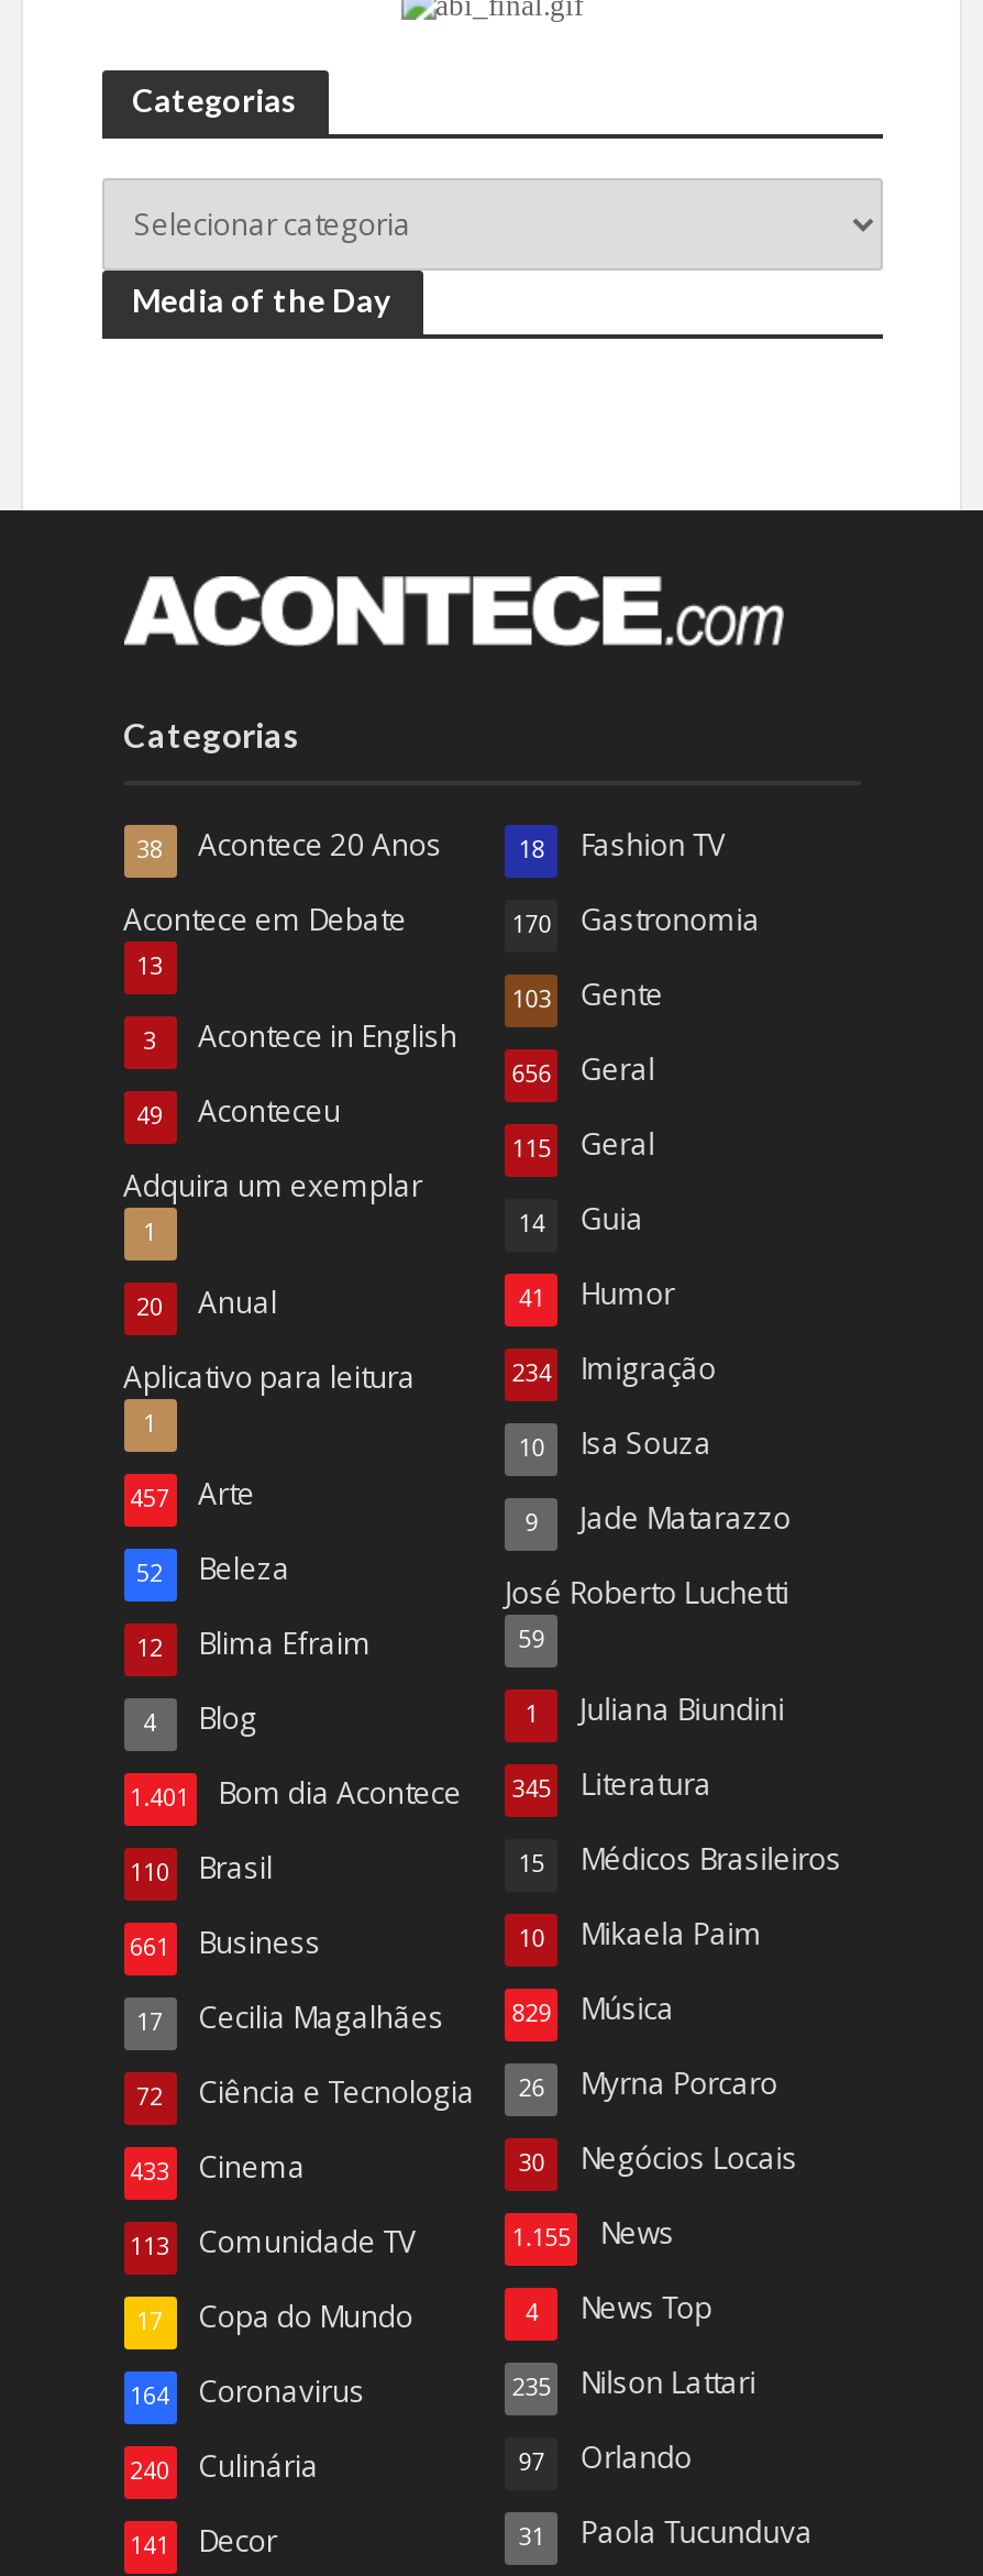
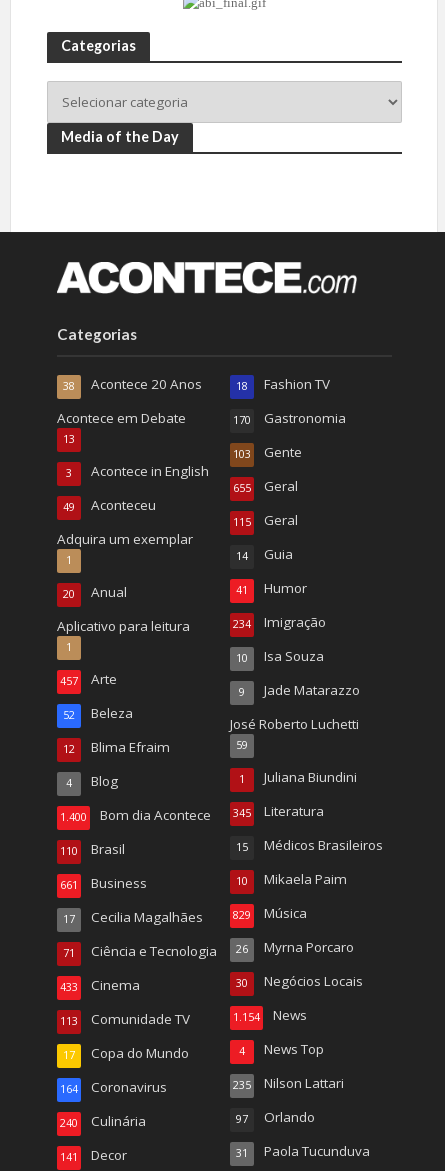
[512,1050,655,1090] 656 Geral -> [233,477,298,495] 655 Geral
[130,1765,712,1813] 1.401 Bom dia Acontece 345 Literatura -> [59,802,324,824] 1.400 Bom dia Acontece 345 Literatura
[136,2064,778,2112] 72 Ciência e Tecnologia 26 Myrna Porcaro -> [62,938,354,960] 71 Ciência e Tecnologia 26 Myrna Porcaro
[512,2214,675,2253] 1.155 News -> [233,1006,307,1024] 1.154 News

